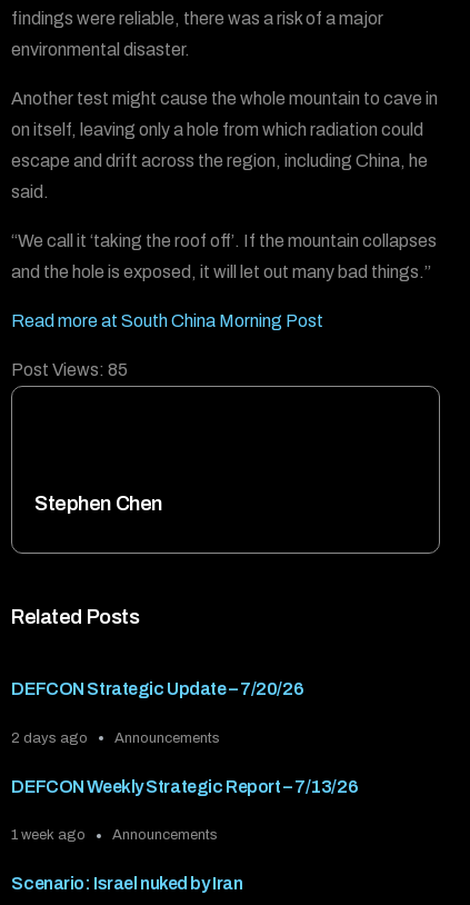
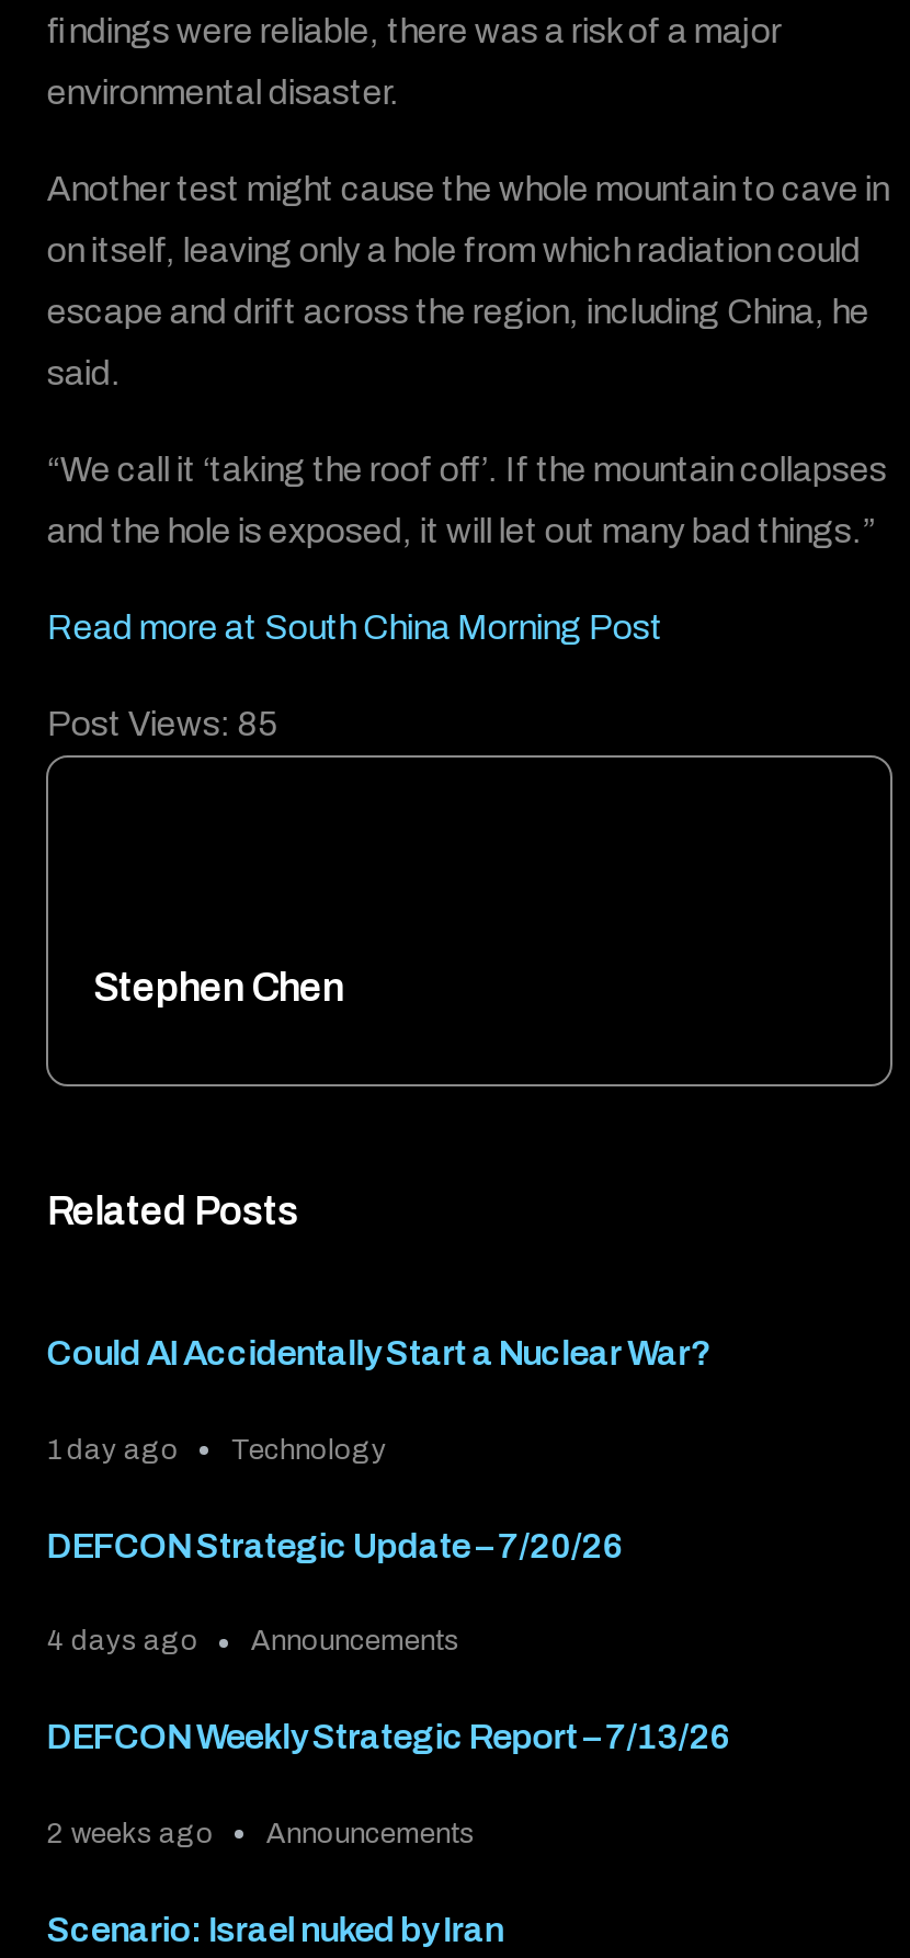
none -> [47,1335,711,1465] Could AI Accidentally Start a Nuclear War? | 1 day ago | Technology
[12,730,220,746] 2 days ago Announcements -> [47,1626,459,1657] 4 days ago Announcements
[12,827,218,843] 1 week ago Announcements -> [47,1818,475,1849] 2 weeks ago Announcements

